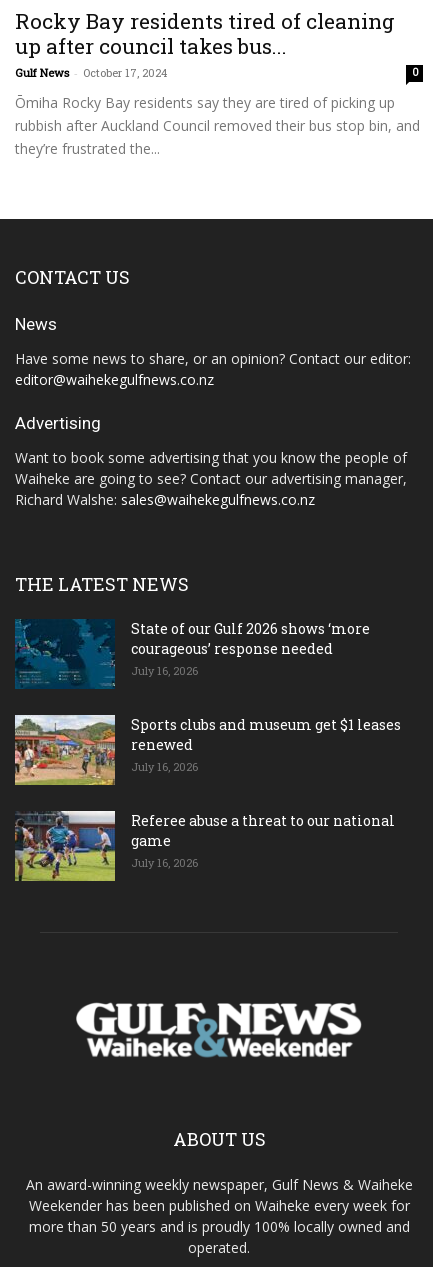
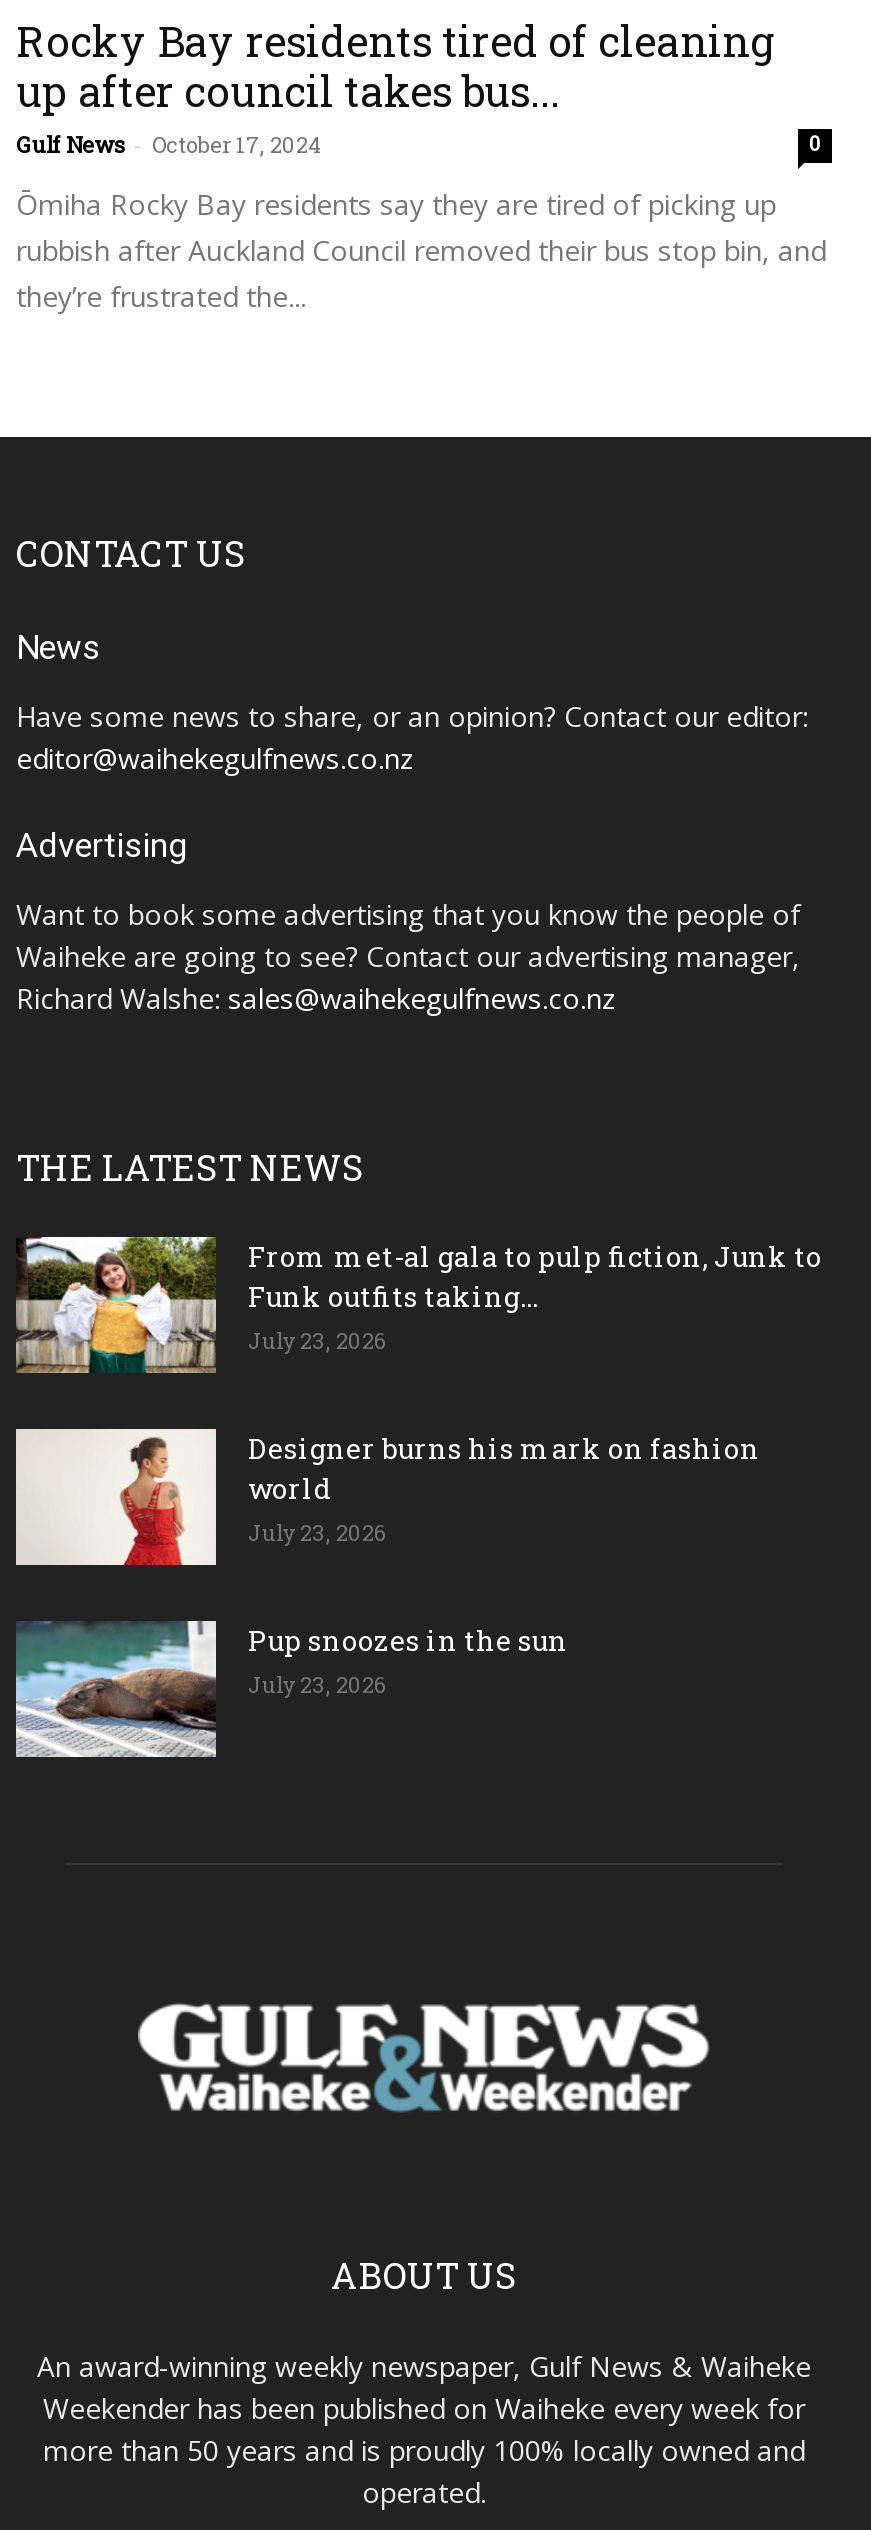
[14,619,370,689] [image] | State of our Gulf 2026 shows ‘more | courageous’ response needed | July 16, 2026 -> [14,1234,822,1376] [image] | From met-al gala to pulp fiction, Junk to | Funk outfits taking... | July 23, 2026
[14,714,401,786] [image] | Sports clubs and museum get $1 leases | renewed | July 16, 2026 -> [14,1426,760,1568] [image] | Designer burns his mark on fashion | world | July 23, 2026
[14,810,395,882] [image] | Referee abuse a threat to our national | game | July 16, 2026 -> [14,1620,568,1760] [image] | Pup snoozes in the sun | July 23, 2026

